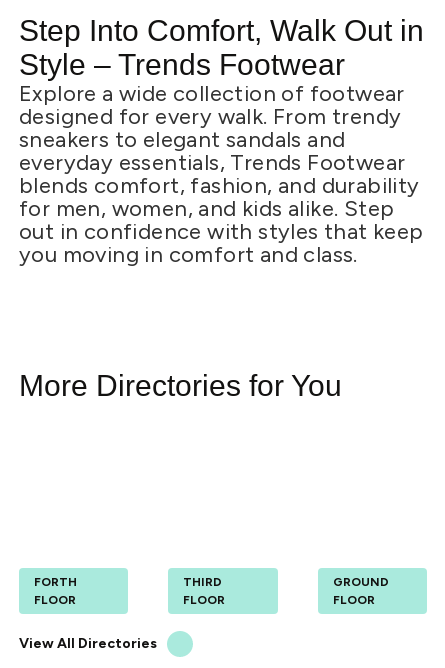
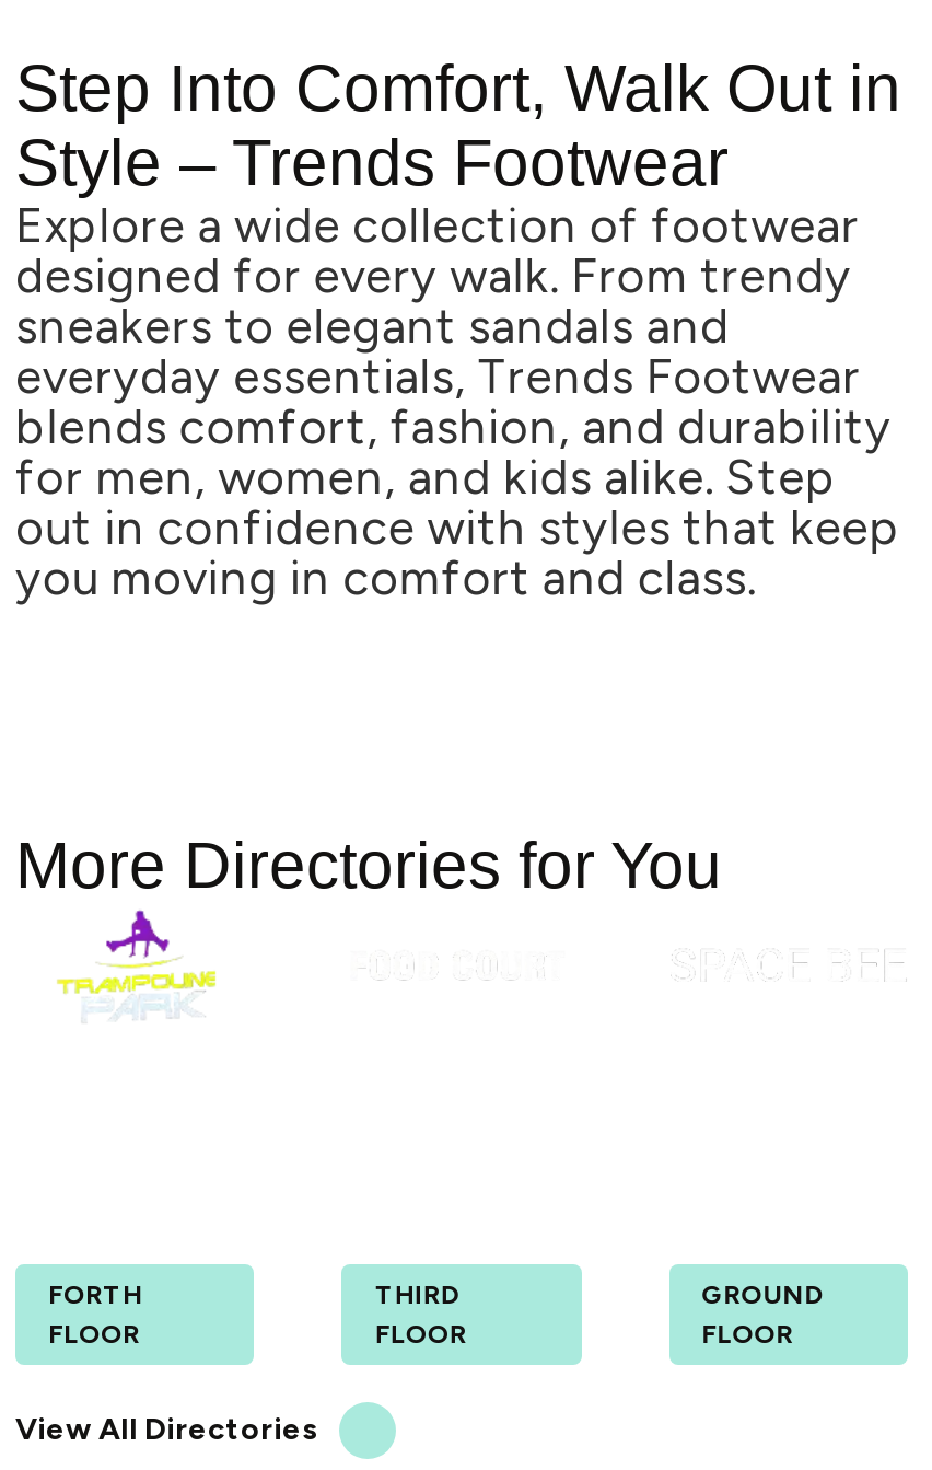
none -> [55,907,219,1017] [image]

